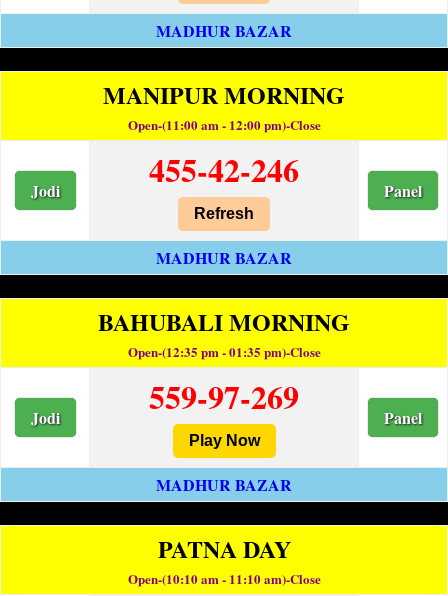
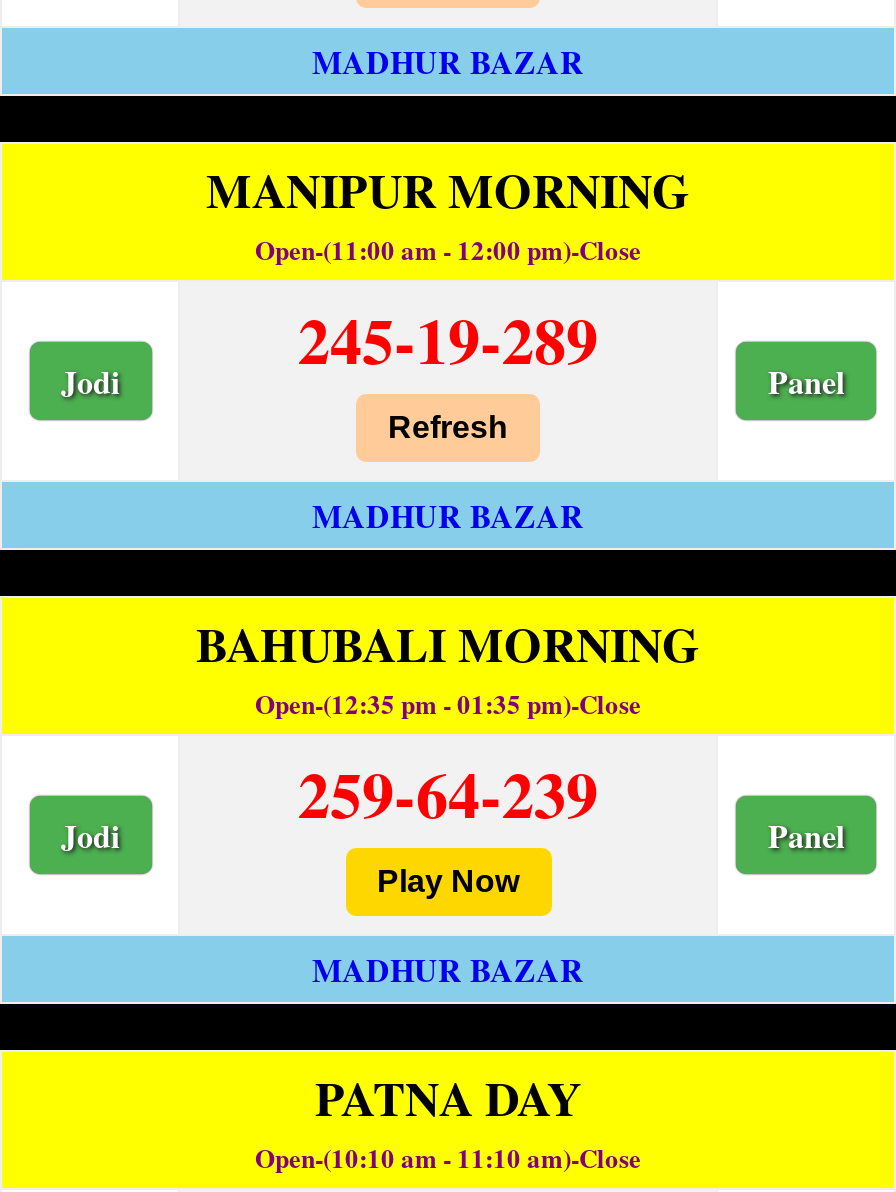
[149,146,299,193] 455-42-246 -> [298,292,598,386] 245-19-289
[149,373,299,420] 559-97-269 -> [298,746,598,840] 259-64-239

